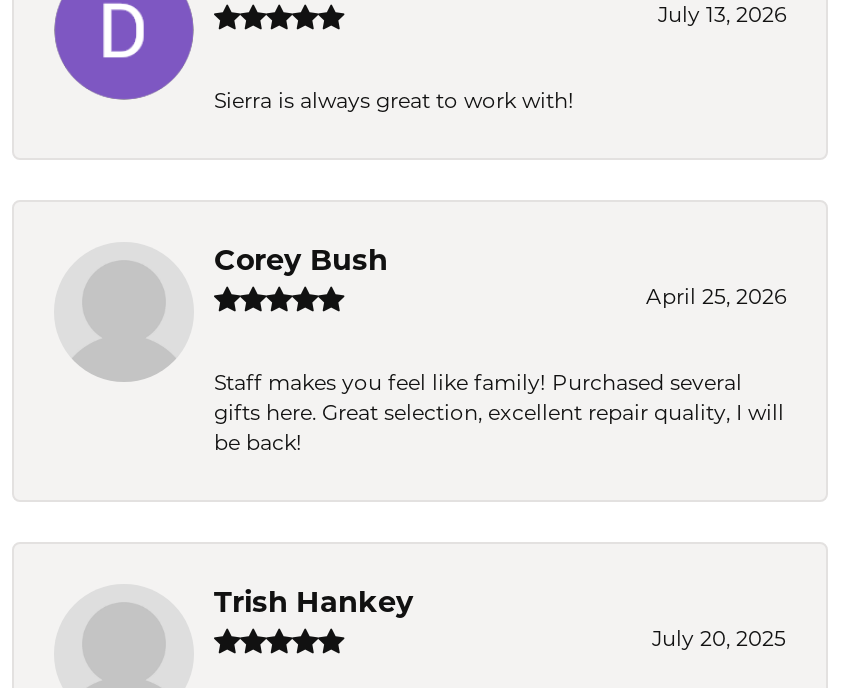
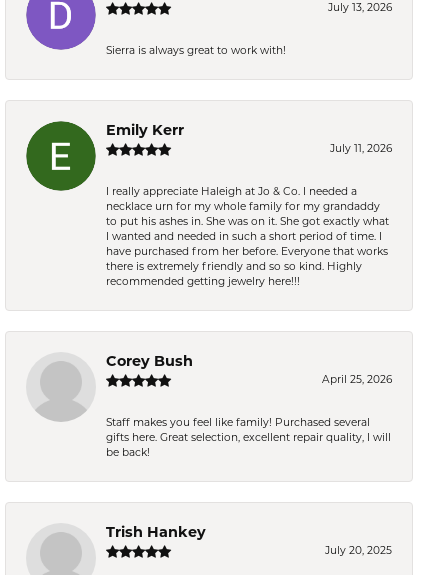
none -> [25,120,392,191] [image] | Emily Kerr | July 11, 2026
none -> [106,187,389,288] I really appreciate Haleigh at Jo & Co. I needed a | necklace urn for my whole family for my grandaddy | to put his ashes in. She was on it. She got exactly what | I wanted and needed in such a short period of time. I | have purchased from her before. Everyone that works | there is extremely friendly and so so kind. Highly | recommended getting jewelry here!!!

